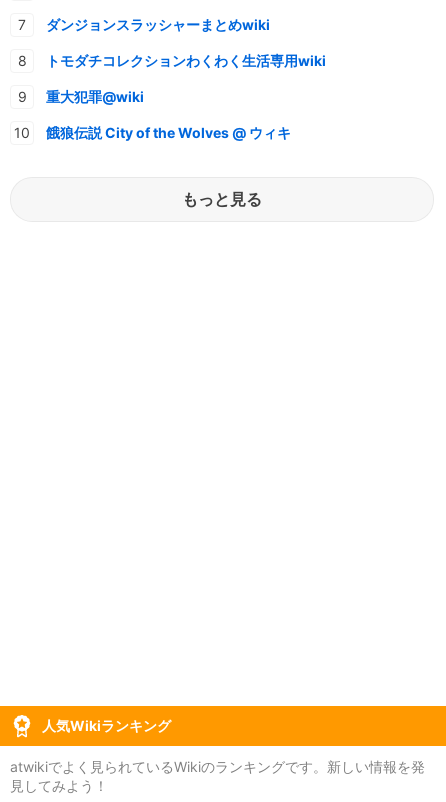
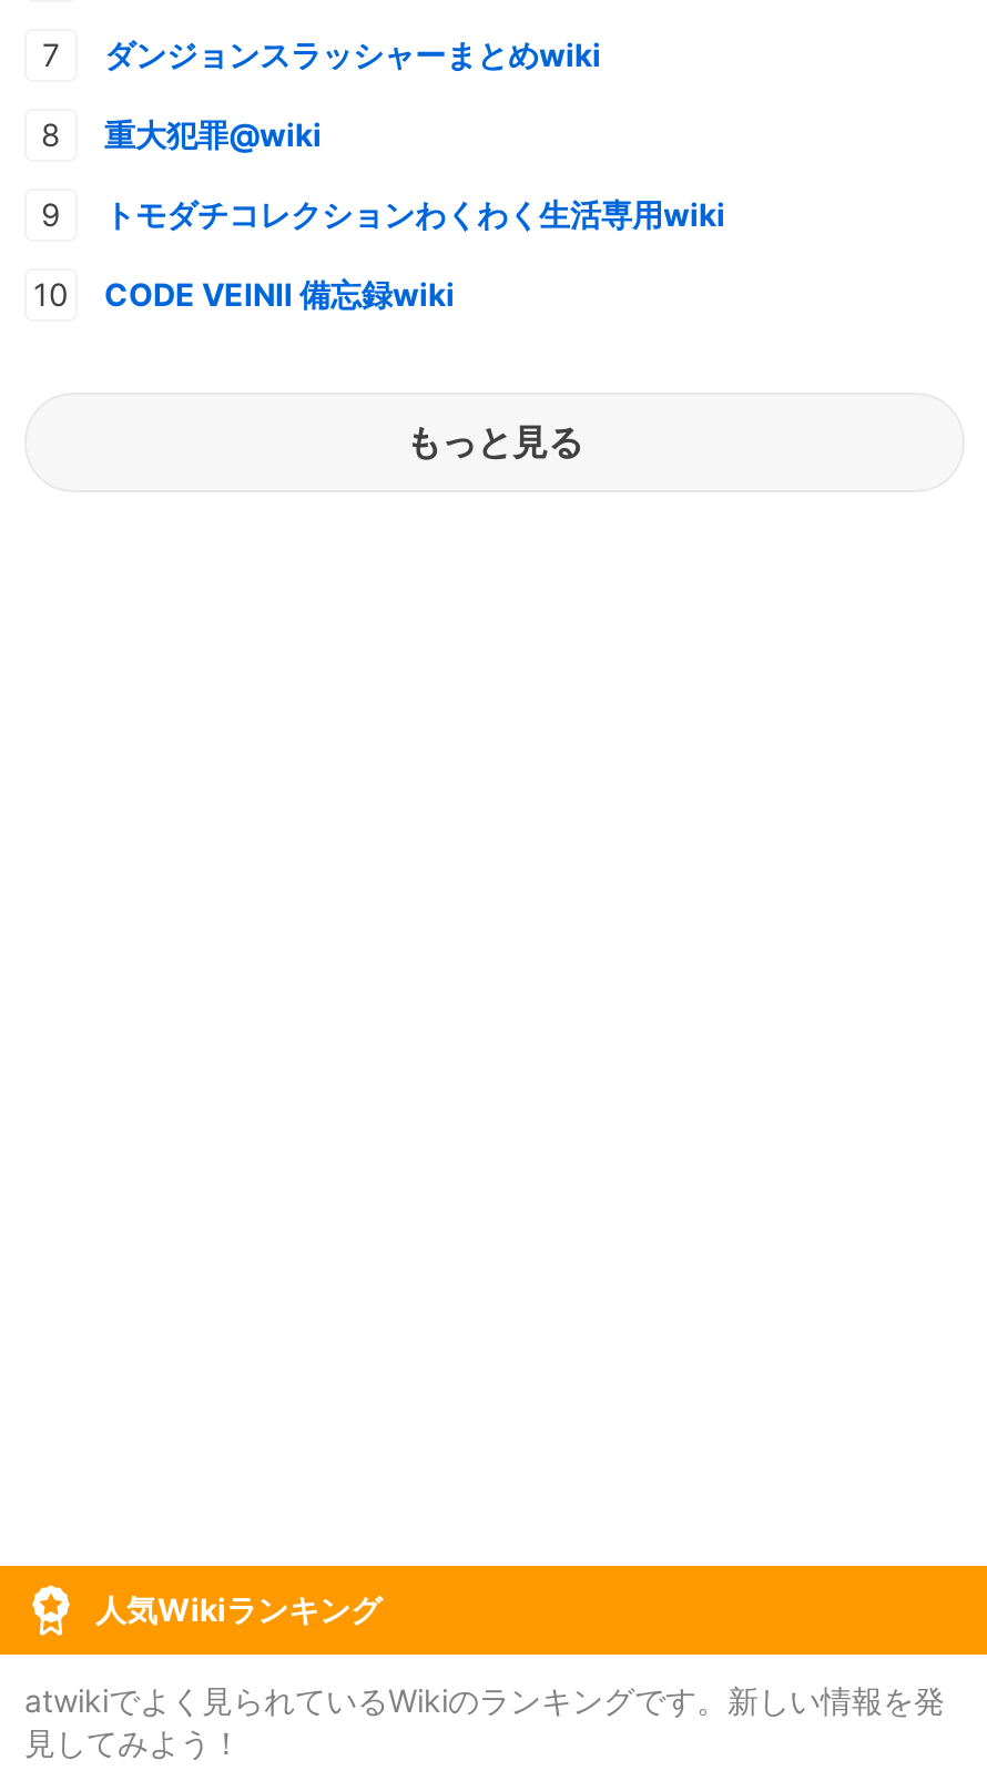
moved [46,52,326,69] -> [104,194,725,232]: トモダチコレクションわくわく生活専用wiki
moved [46,88,144,105] -> [104,114,322,152]: 重大犯罪@wiki
[46,124,291,141] 餓狼伝説 City of the Wolves @ ウィキ -> [104,274,455,312] CODE VEINⅡ 備忘録wiki

